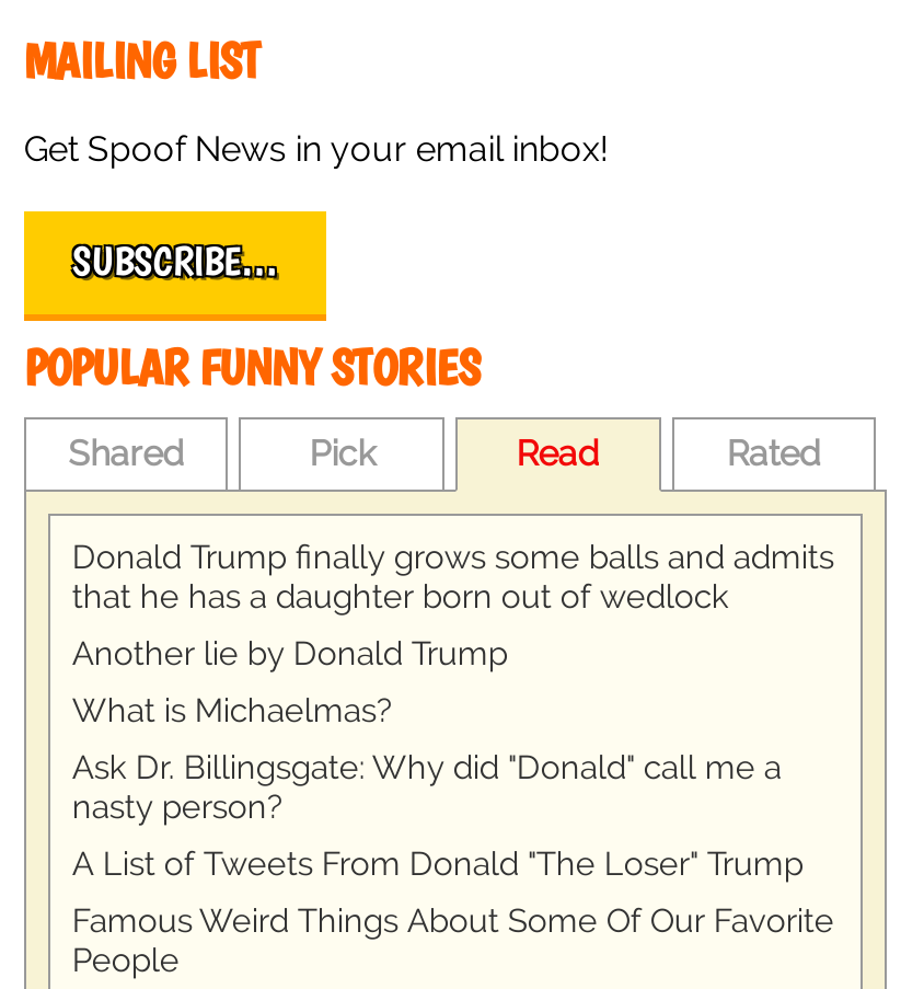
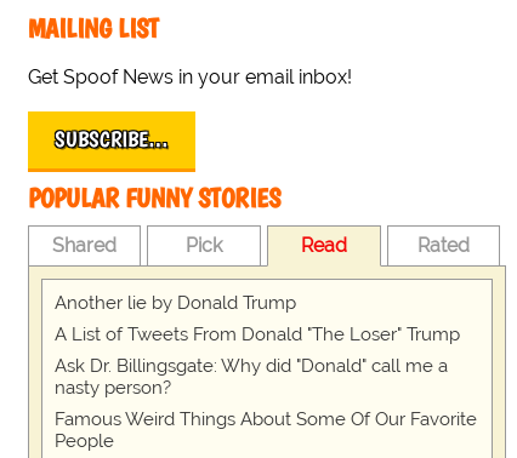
[72,537,834,616] Donald Trump finally grows some balls and admits | that he has a daughter born out of wedlock -> none
[72,690,392,729] What is Michaelmas? -> none
moved [72,843,803,883] -> [54,324,460,345]: A List of Tweets From Donald "The Loser" Trump

